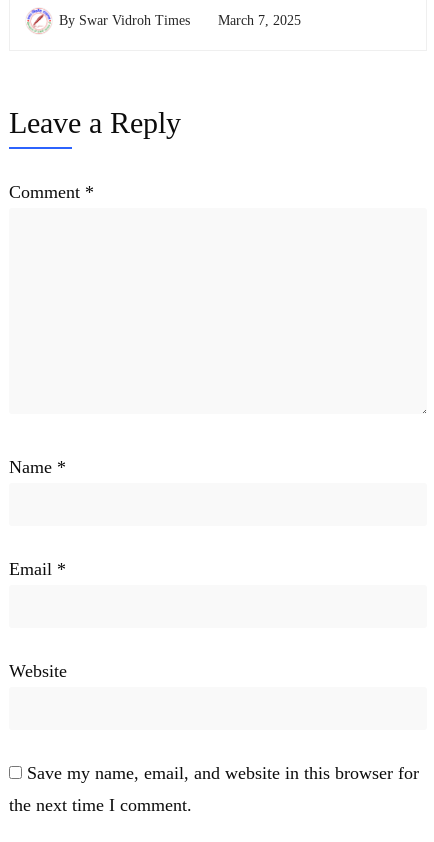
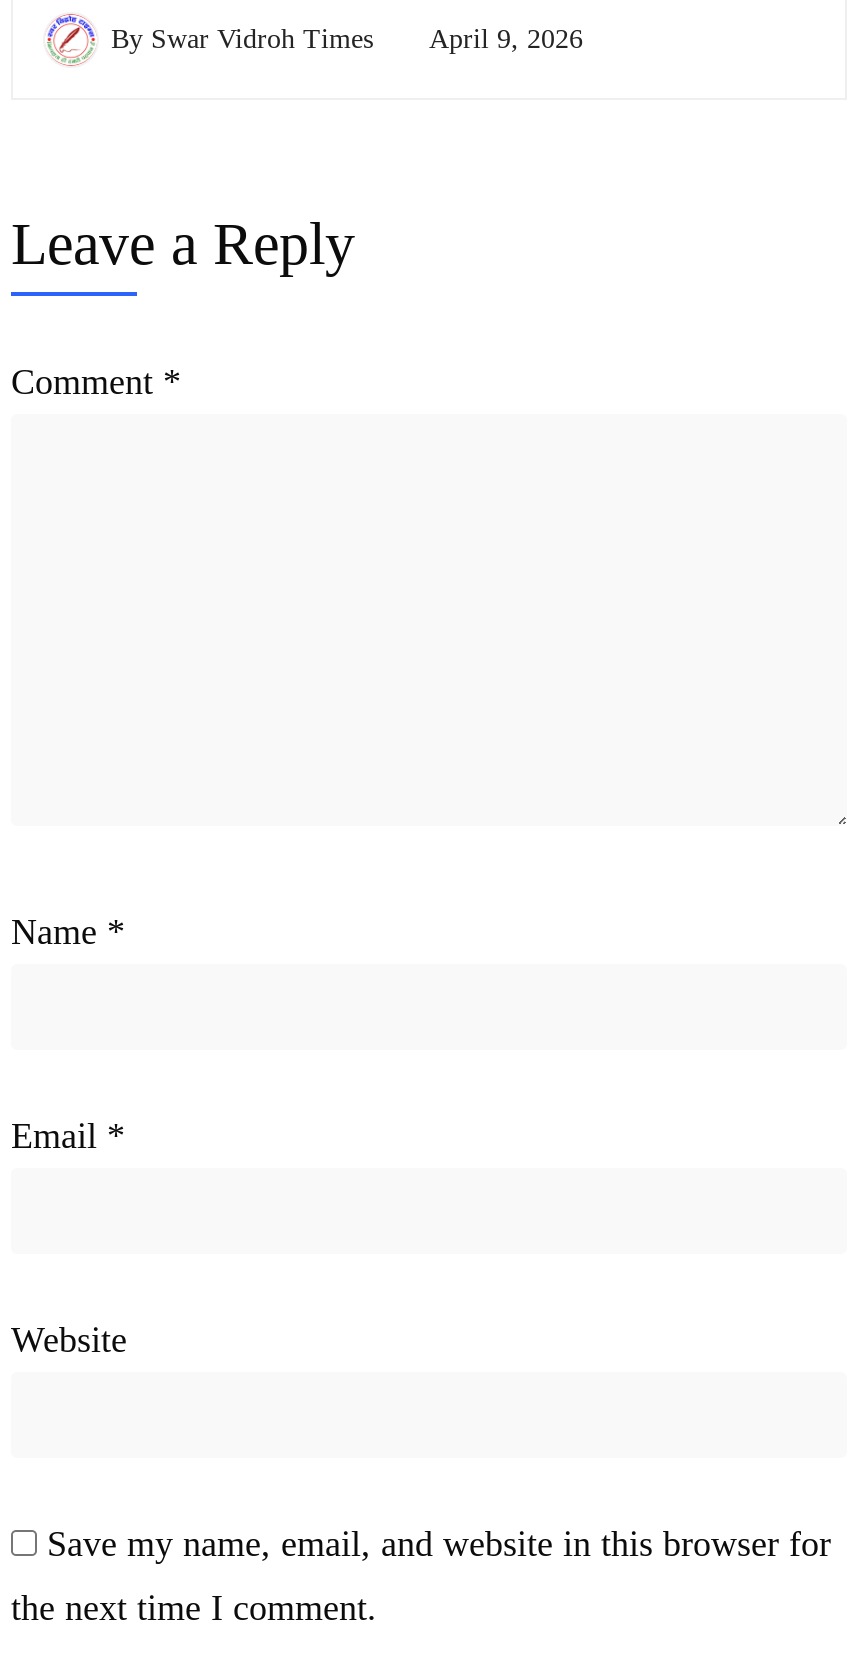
[59,13,301,28] By Swar Vidroh Times March 7, 2025 -> [111,23,583,53] By Swar Vidroh Times April 9, 2026

